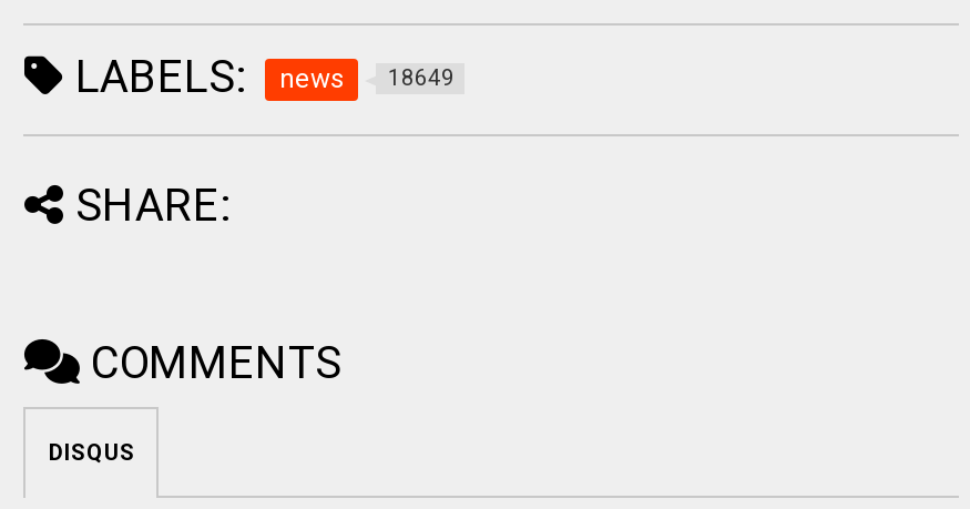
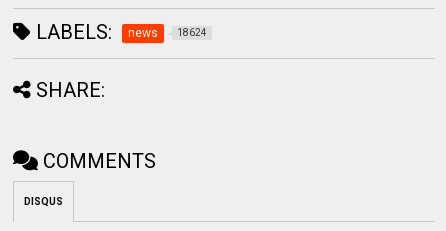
[64,50,454,104] LABELS: news 18649 -> [31,20,207,44] LABELS: news 18624

